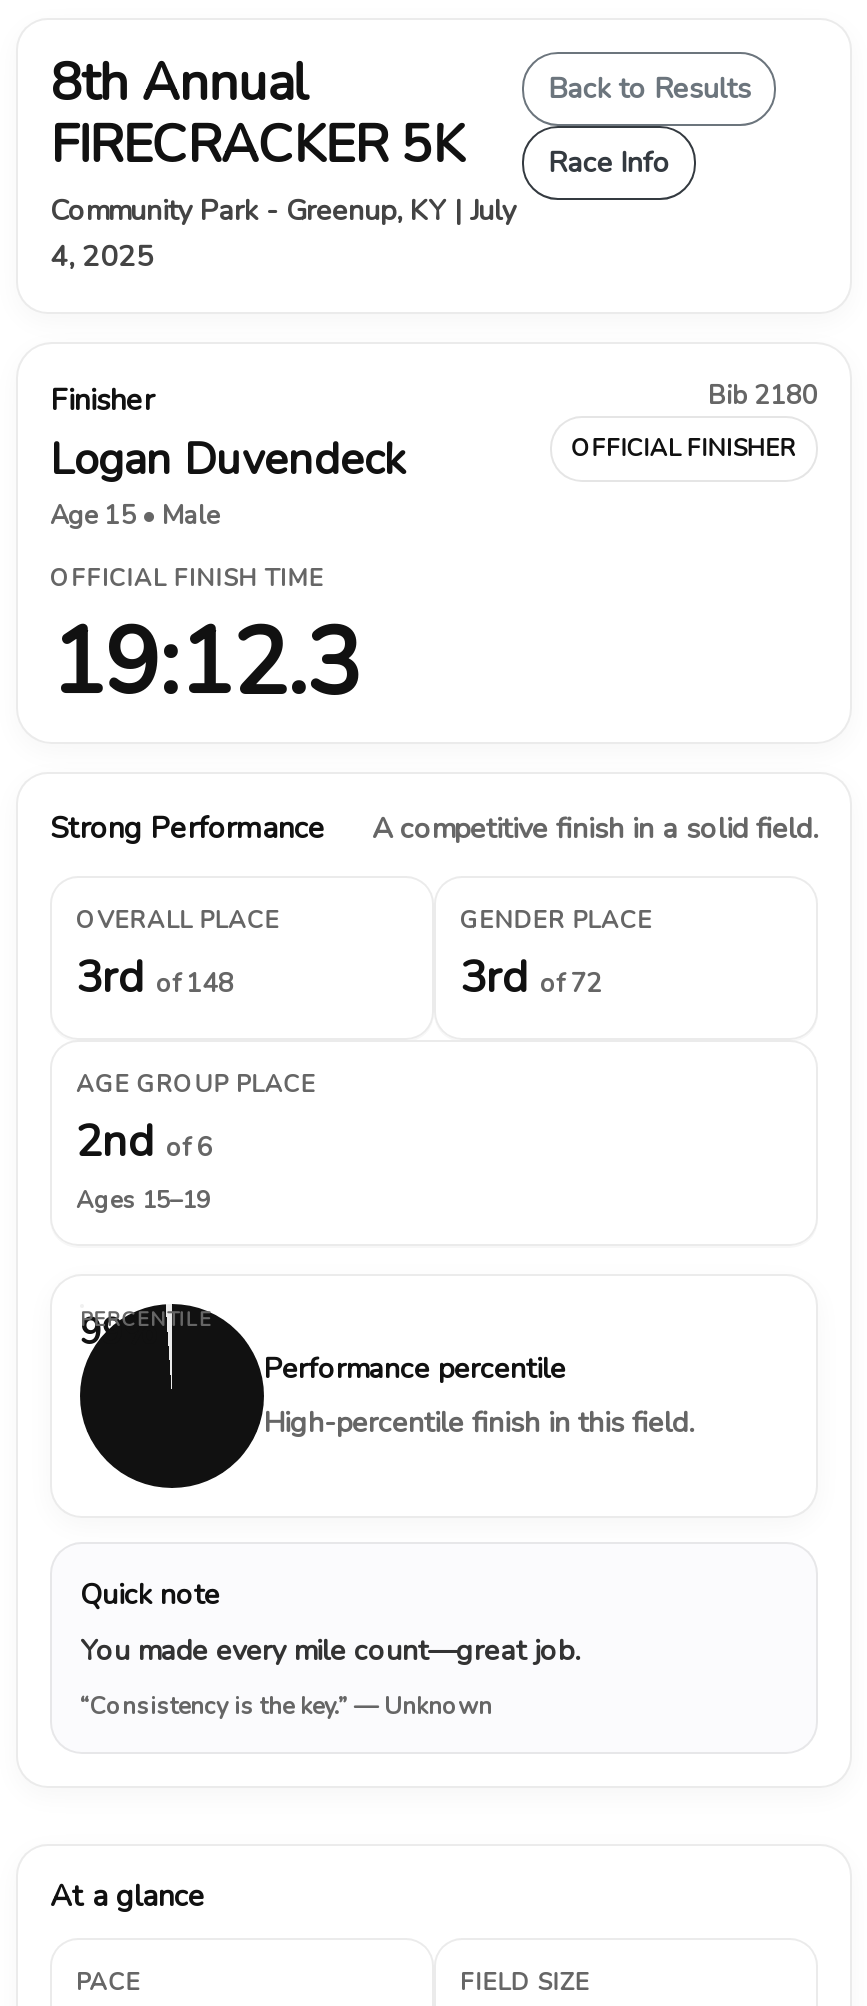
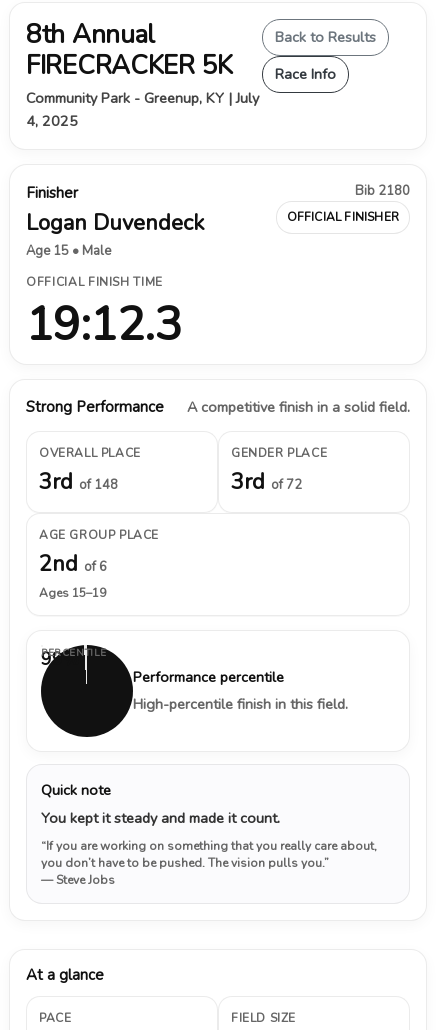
[80,1630,580,1670] You made every mile count—great job. -> [41,808,280,828] You kept it steady and made it count.
[80,1690,492,1722] “Consistency is the key.” — Unknown -> [41,838,377,888] “If you are working on something that you really care about, | you don’t have to be pushed. The vision pulls you.” | — Steve Jobs

